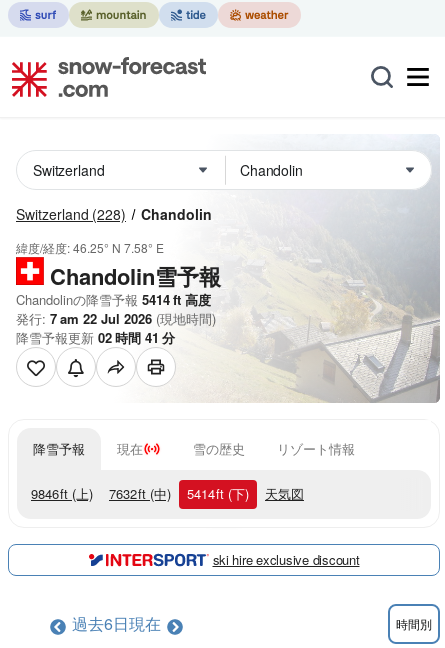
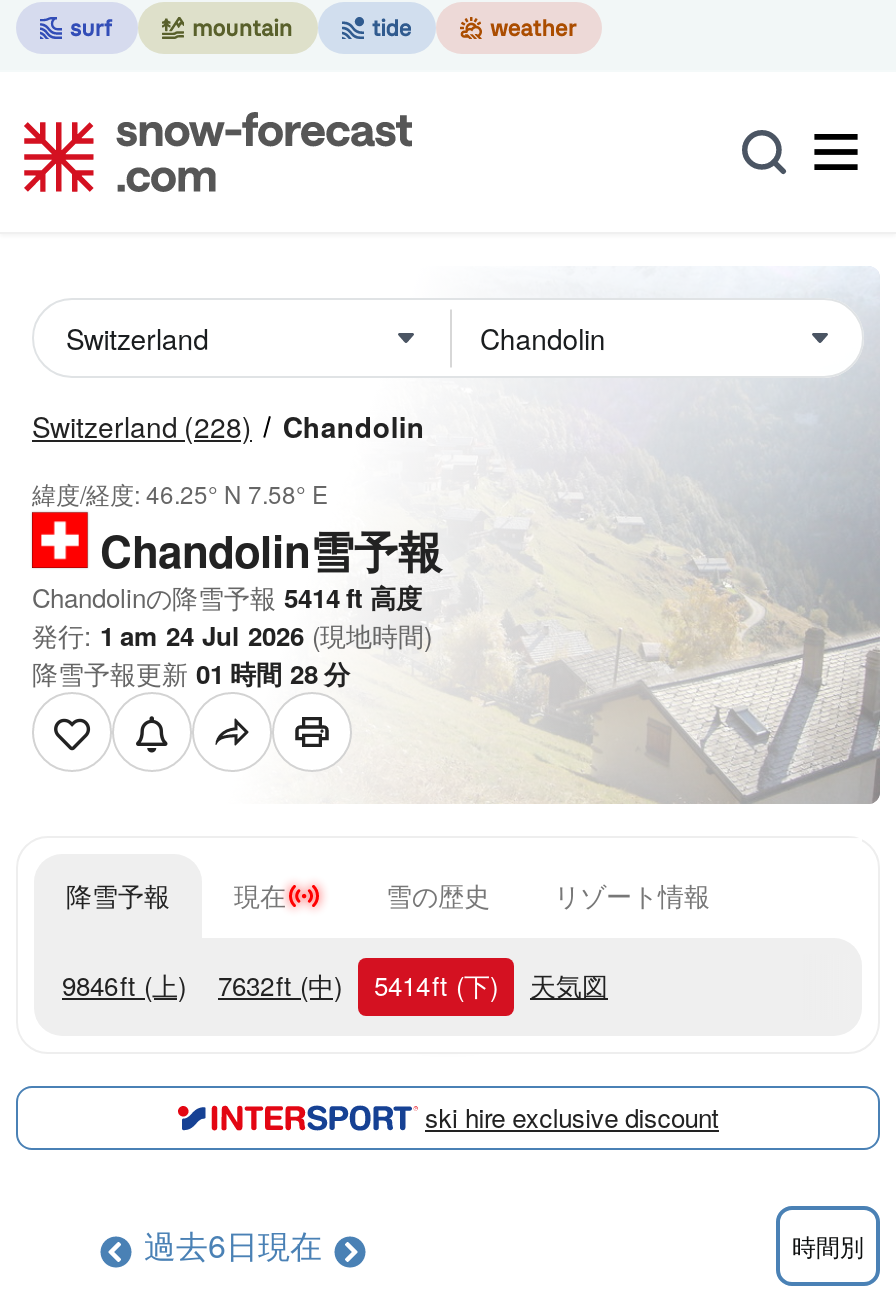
[16,309,216,328] 発行: 7 am 22 Jul 2026 (現地時間) -> [32,616,432,654] 発行: 1 am 24 Jul 2026 (現地時間)
[16,328,175,347] 降雪予報更新02時間41分 -> [32,654,350,692] 降雪予報更新01時間28分

